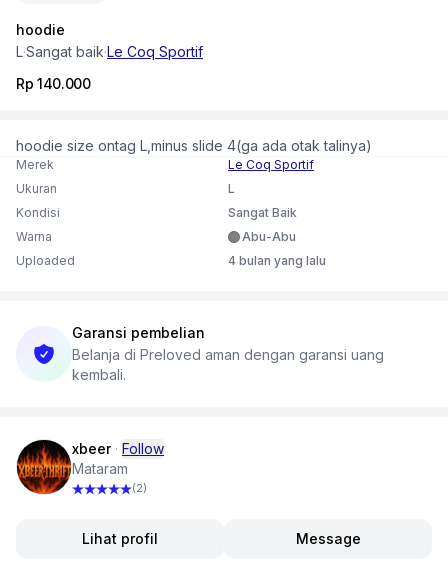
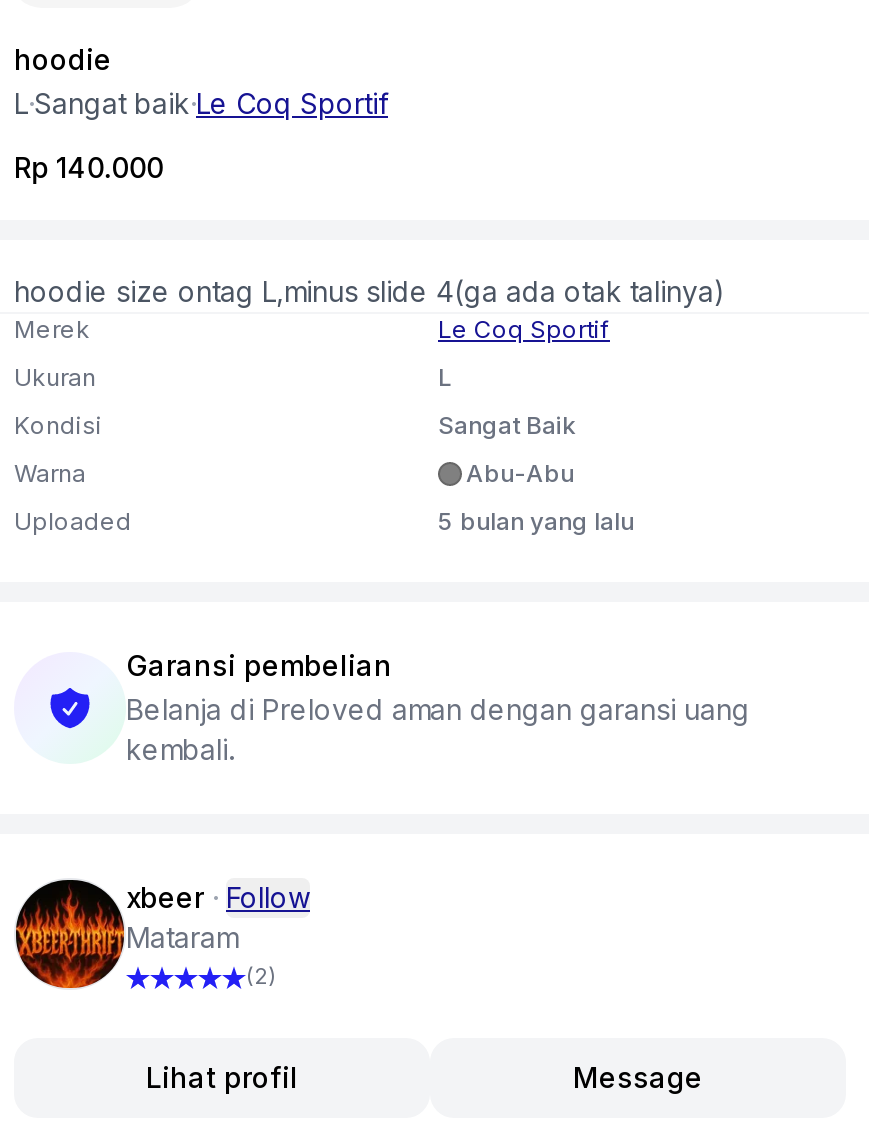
[228,252,326,267] 4 bulan yang lalu -> [438,505,634,535] 5 bulan yang lalu

